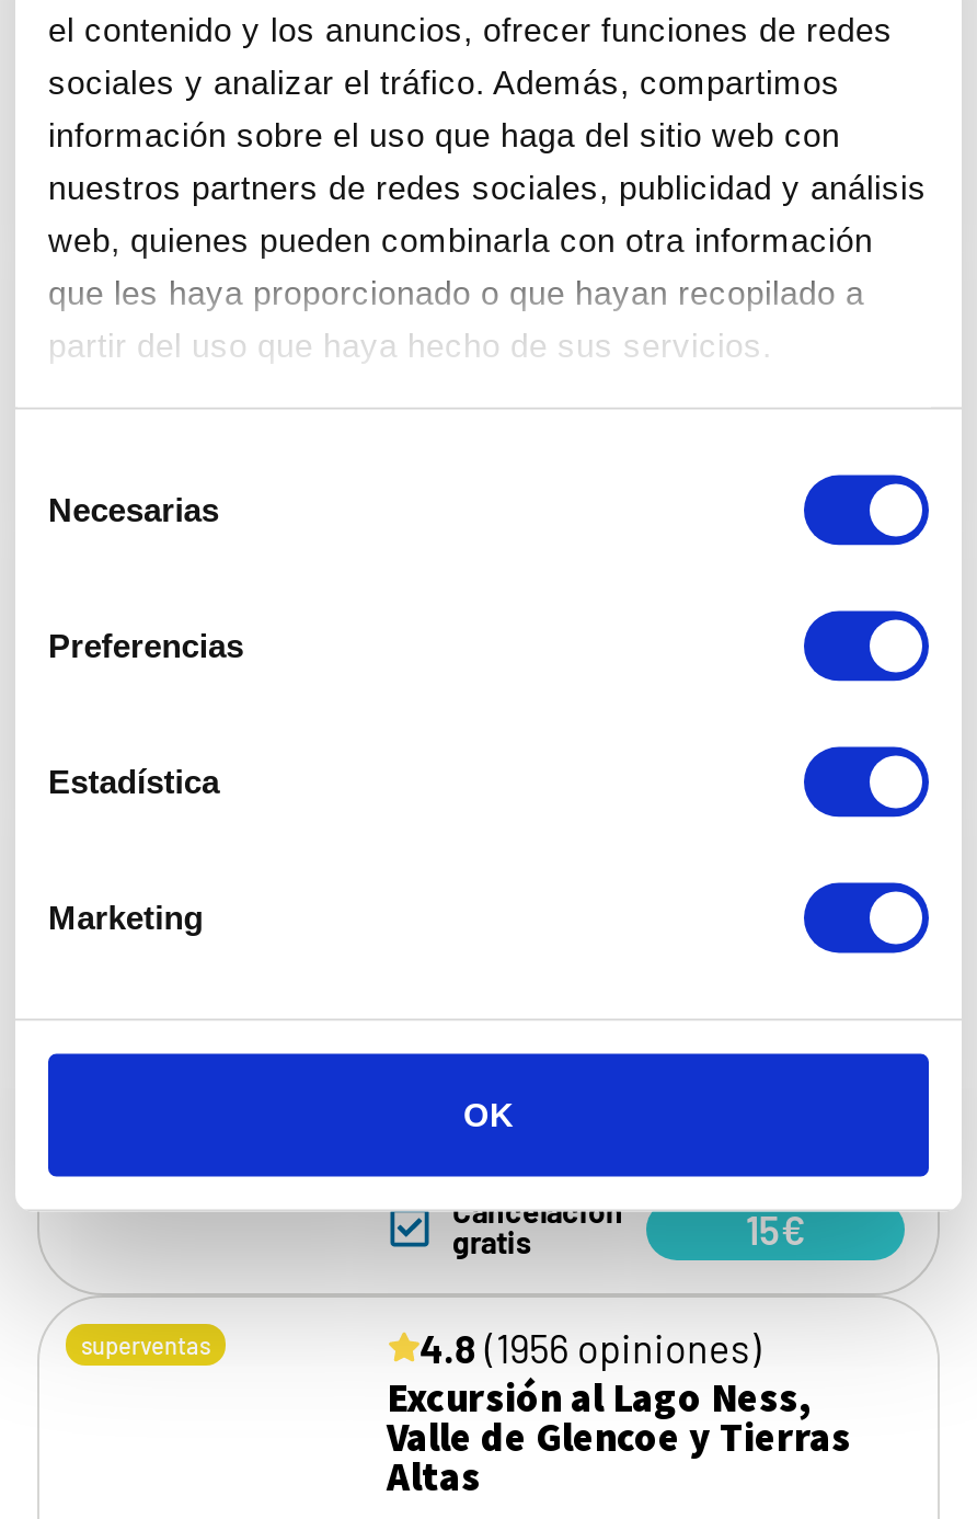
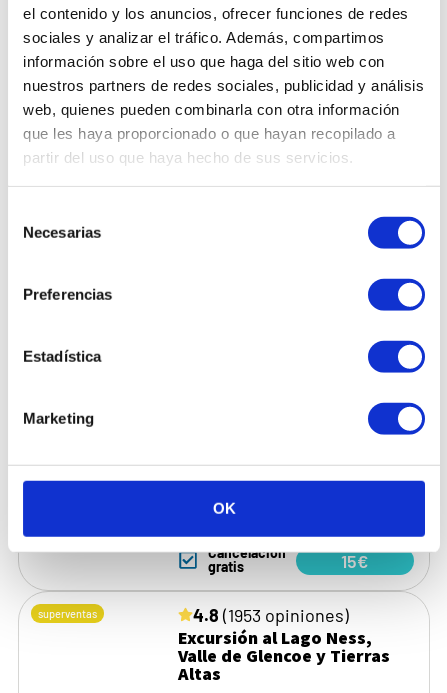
[419,1323,761,1371] 4.8 (1956 opiniones) -> [192,604,348,626] 4.8 (1953 opiniones)

